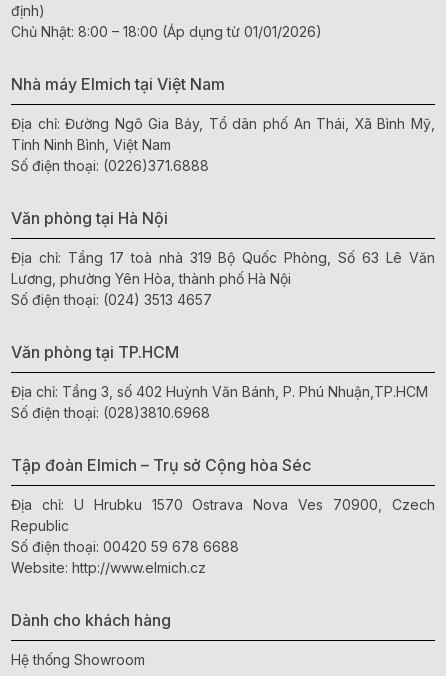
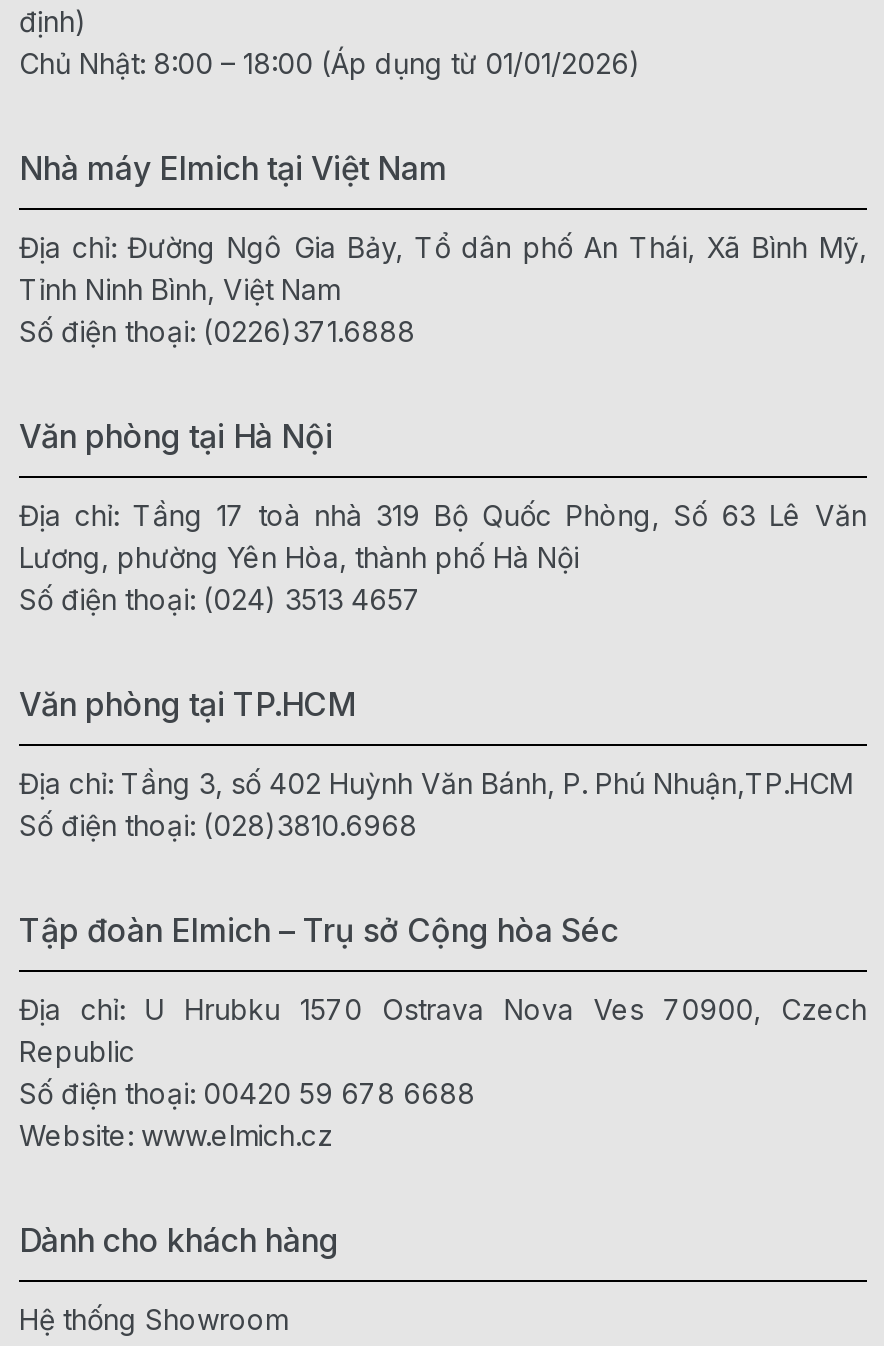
[11,559,206,576] Website: http://www.elmich.cz -> [19,1118,333,1152] Website: www.elmich.cz

